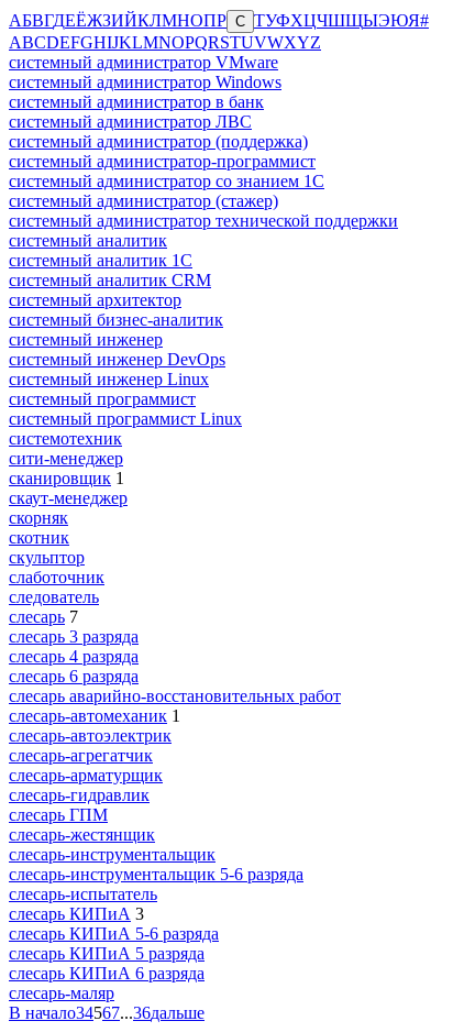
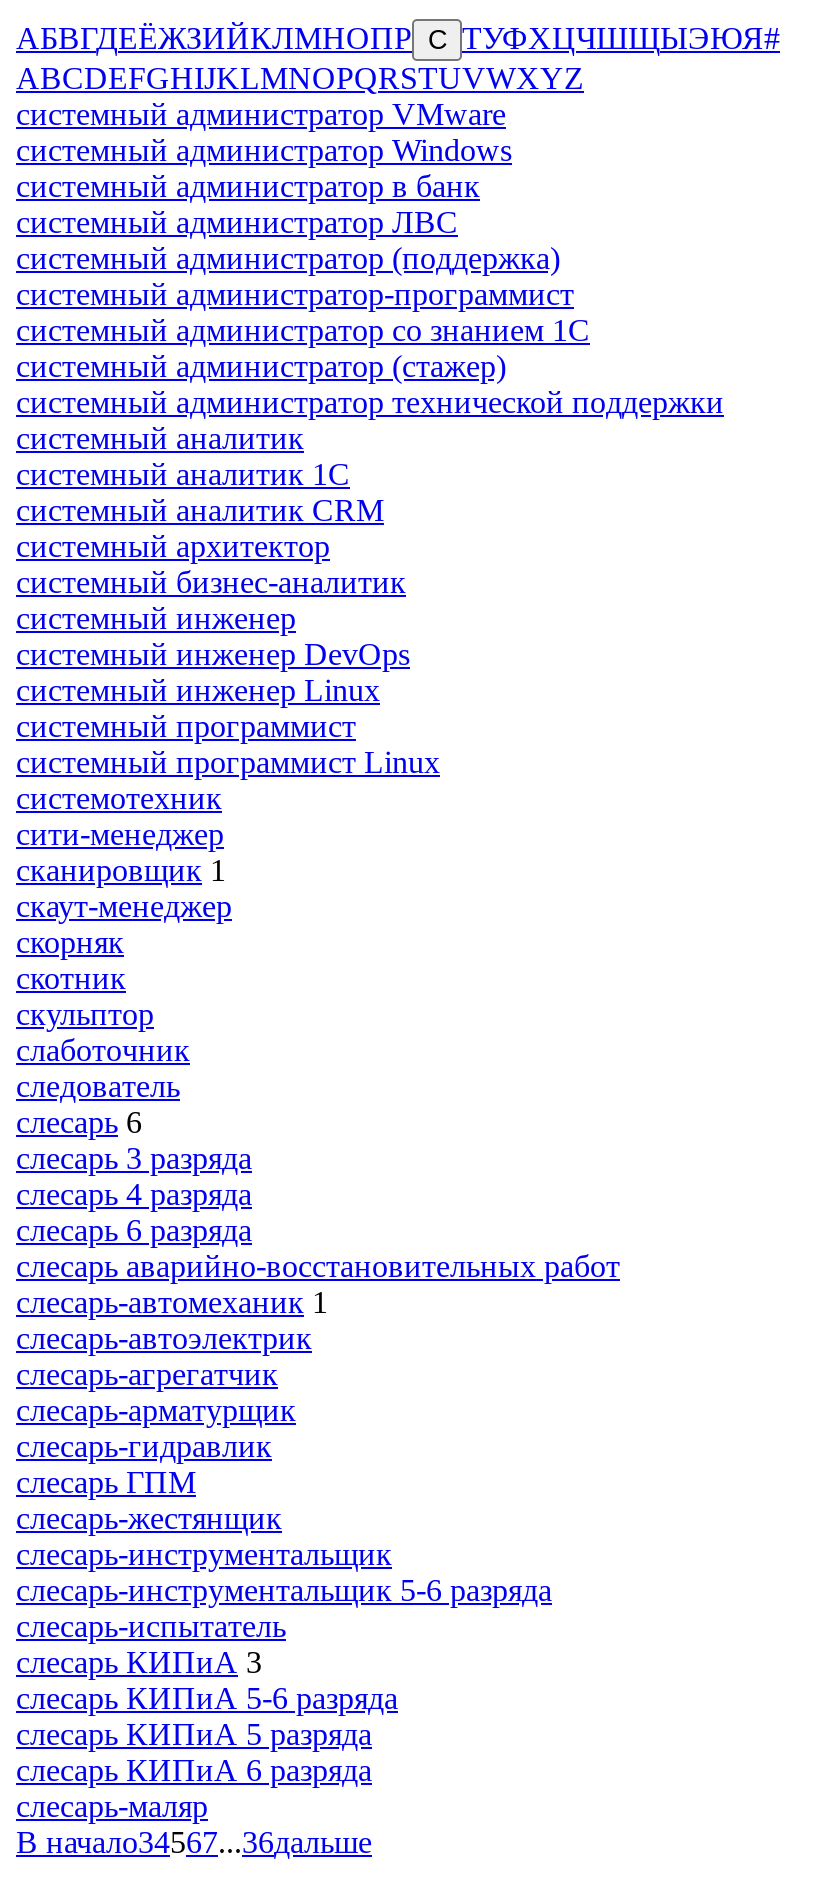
[9,607,78,626] слесарь 7 -> [16,1105,142,1139] слесарь 6

